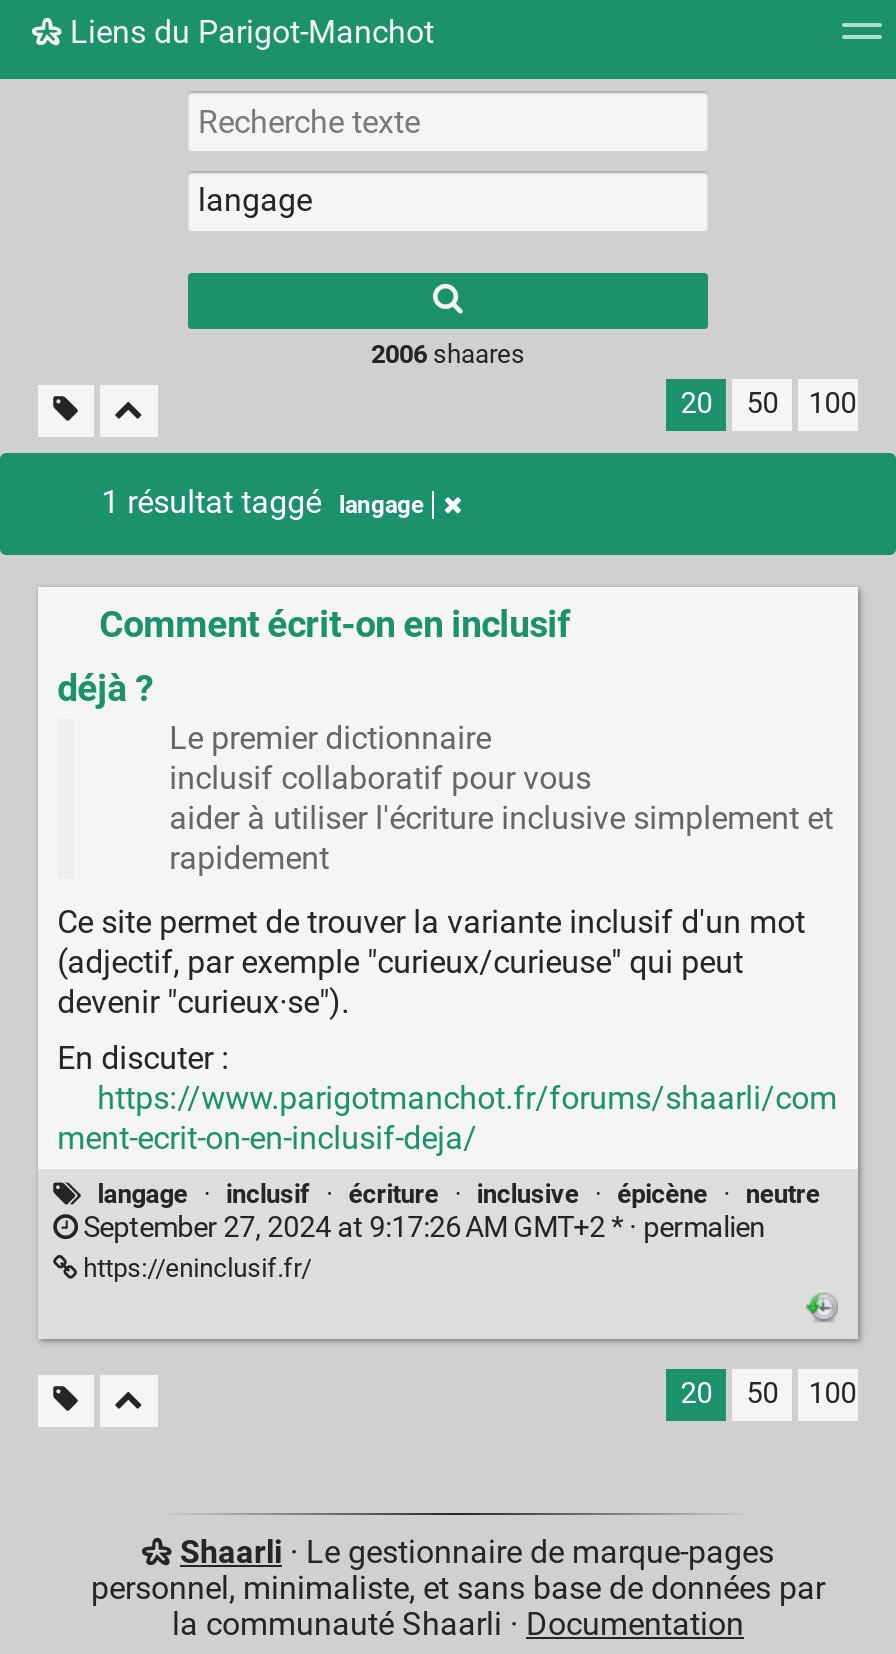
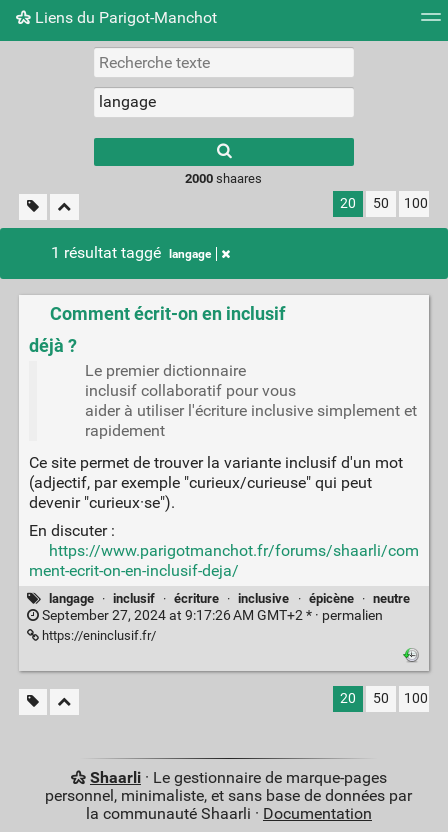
[371,339,525,369] 2006 shaares -> [185,171,262,186] 2000 shaares

